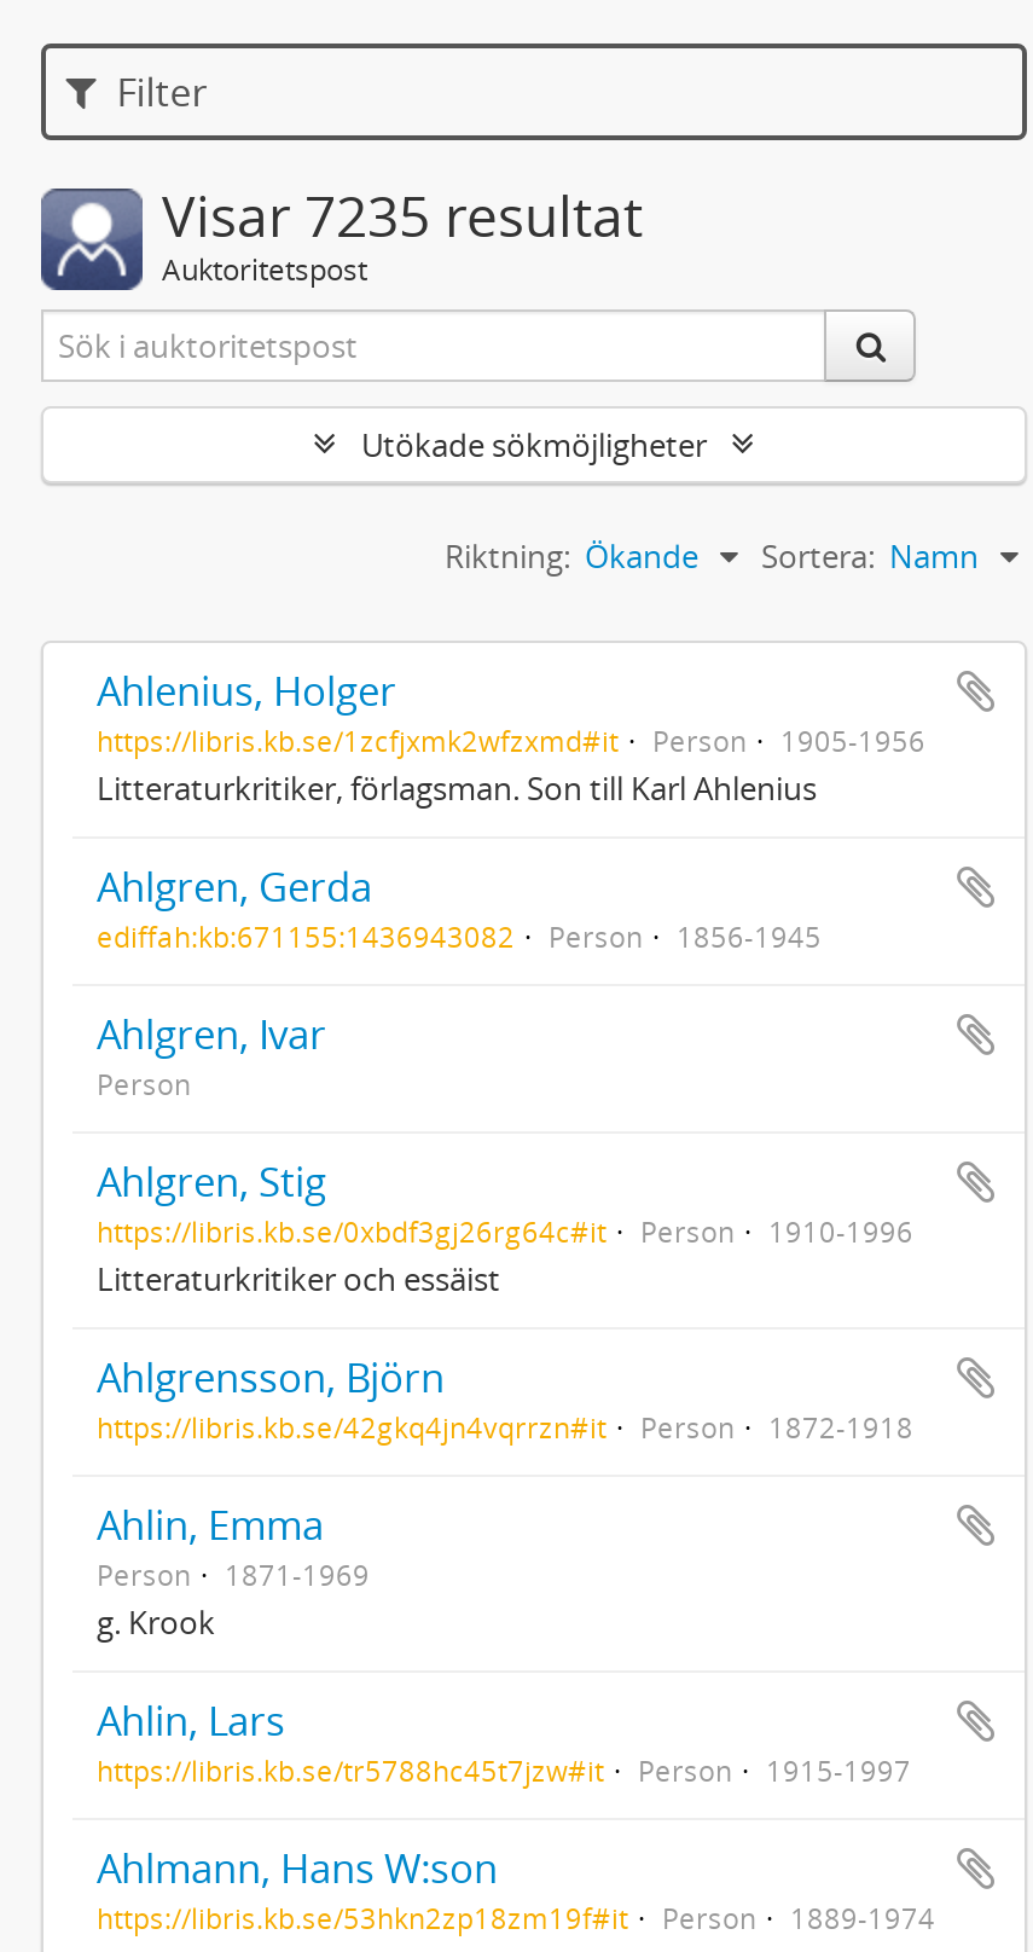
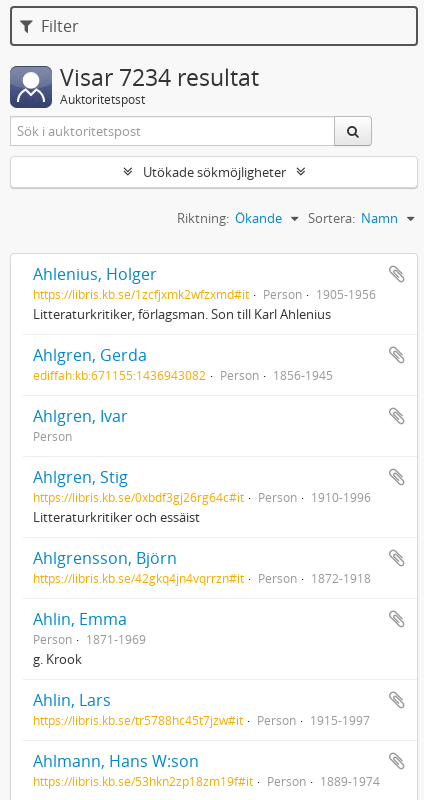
[162,179,643,254] Visar 7235 resultat -> [60,62,259,93] Visar 7234 resultat

